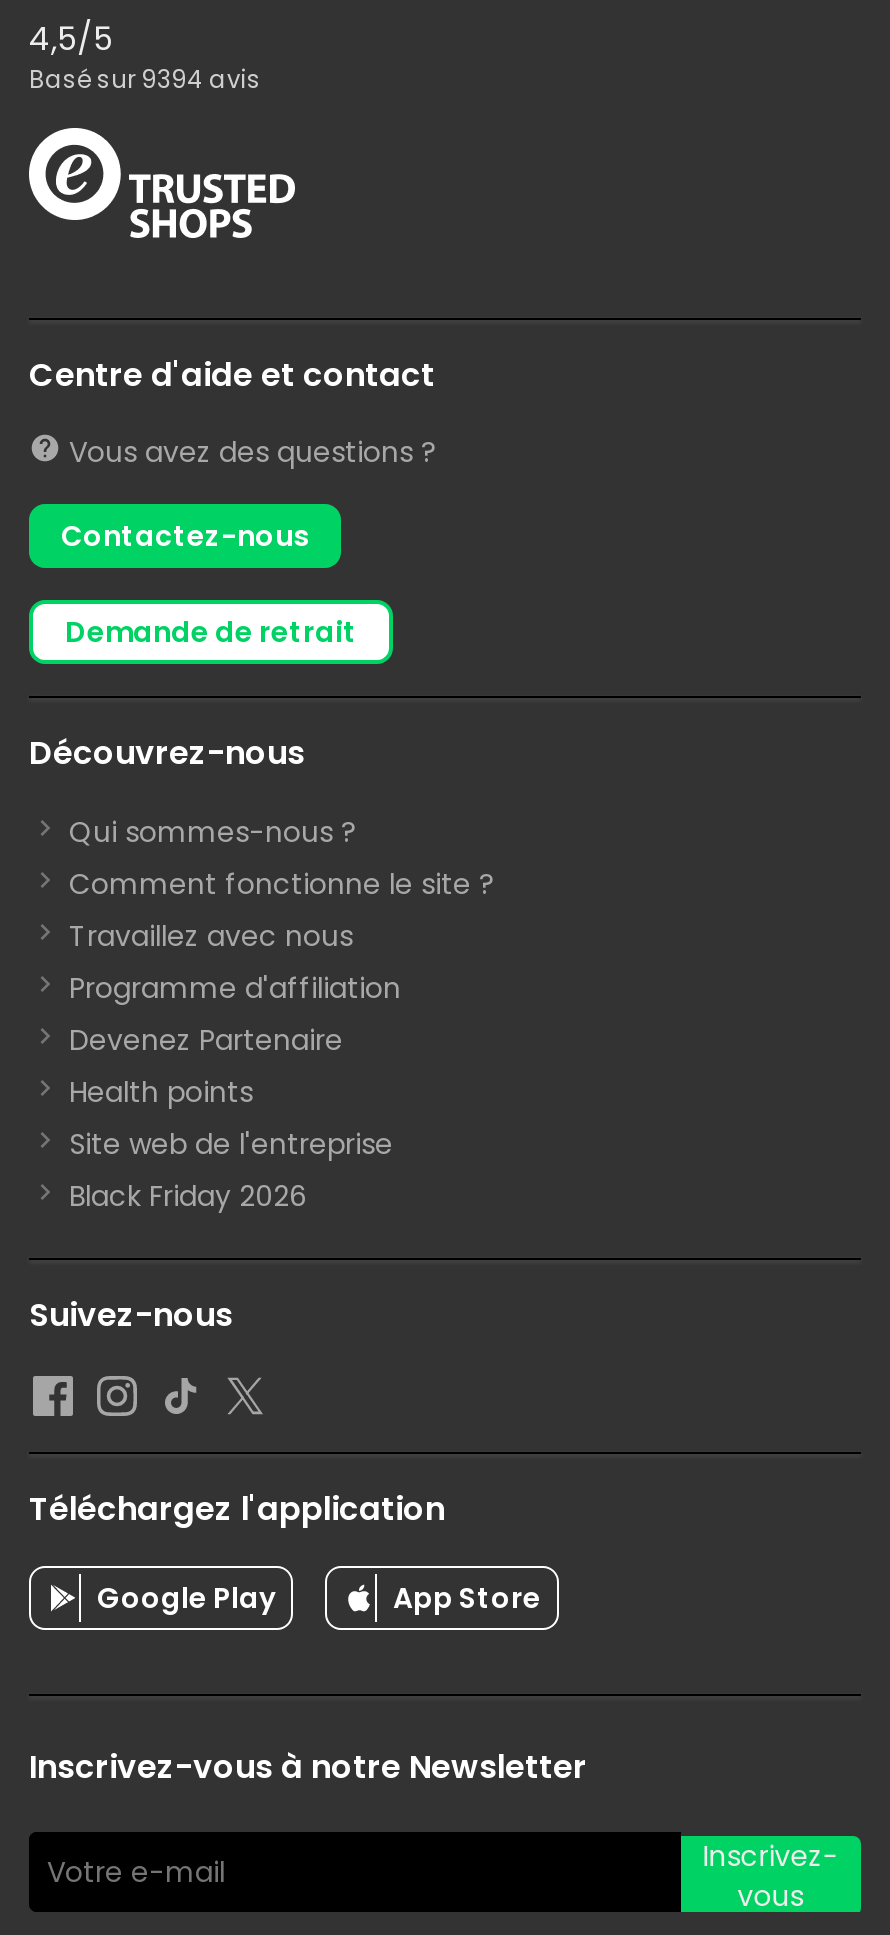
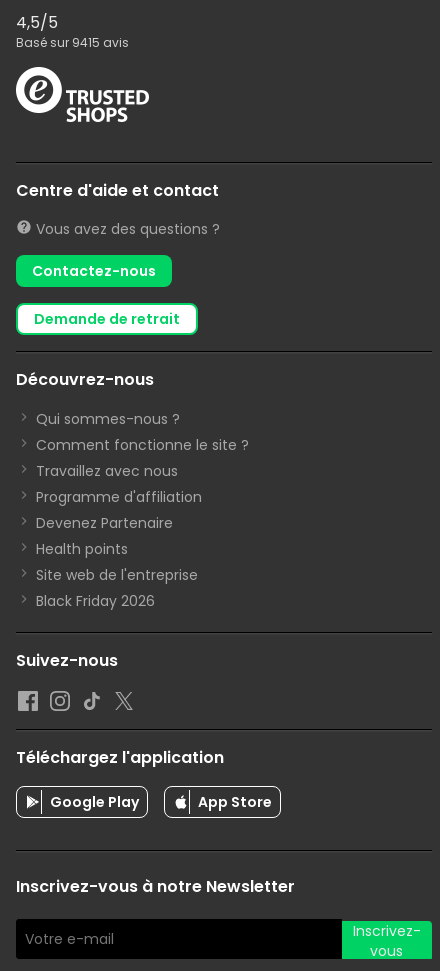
[29,61,261,95] Basé sur 9394 avis -> [16,33,129,50] Basé sur 9415 avis

